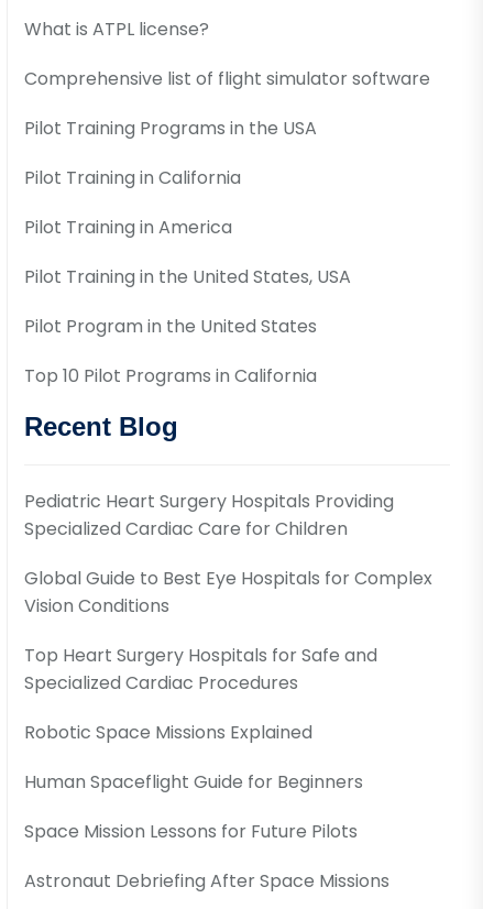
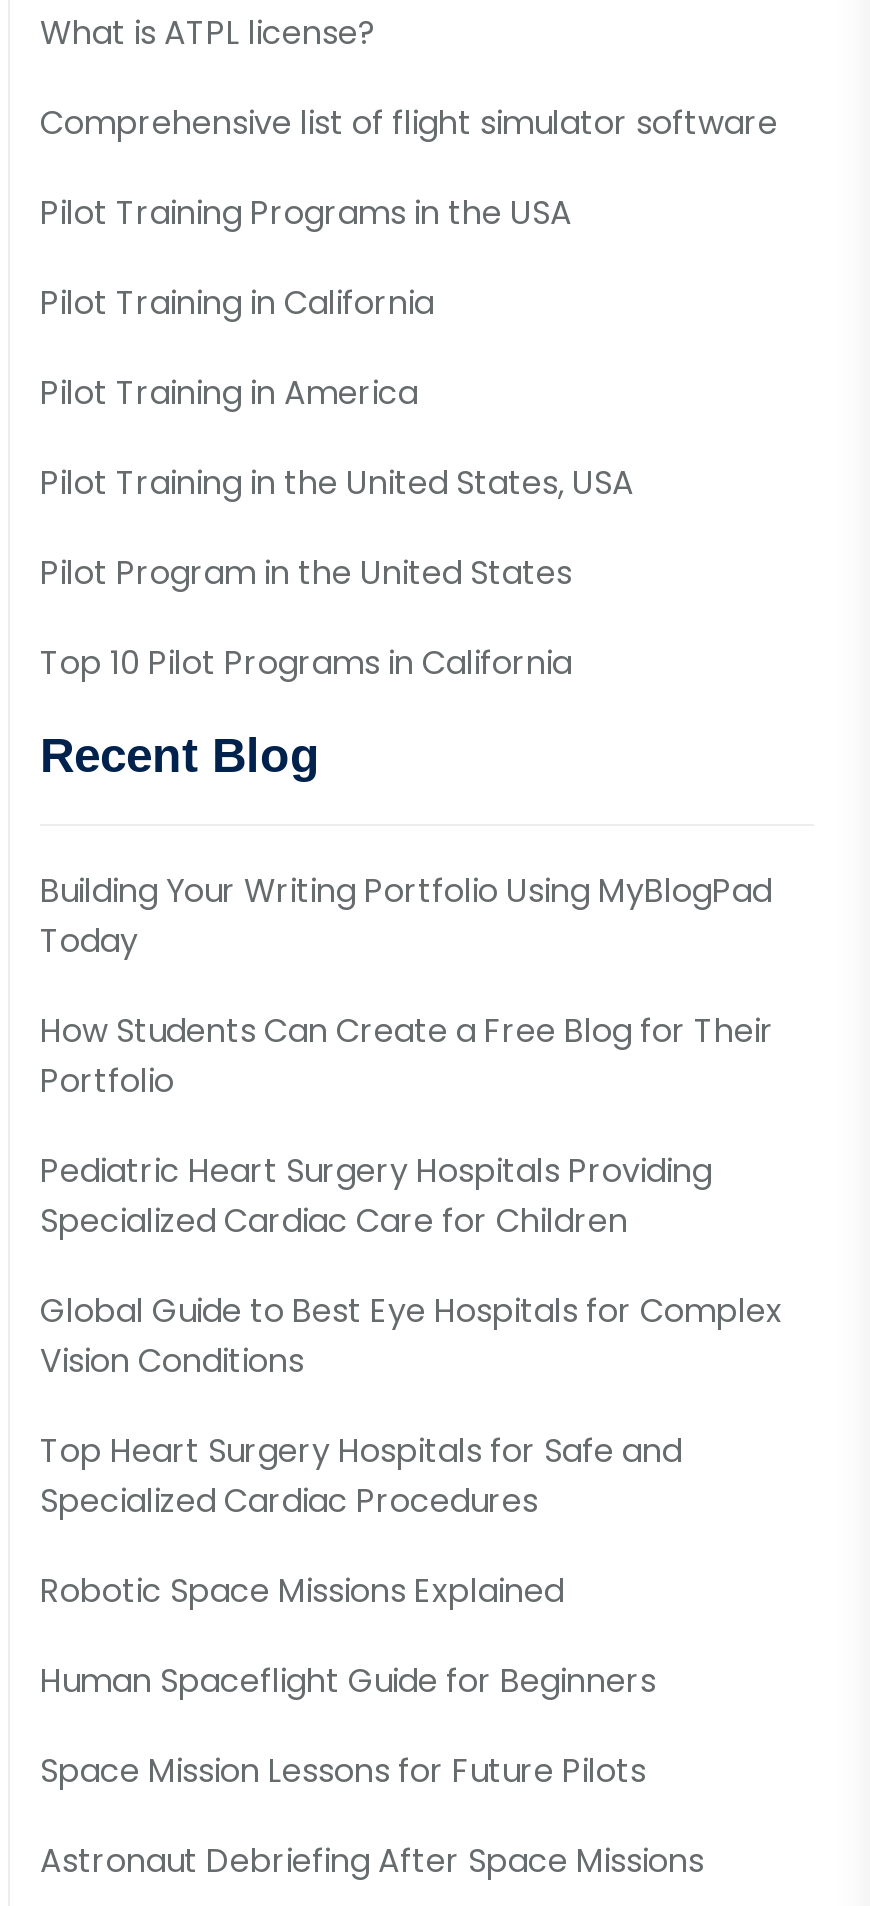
none -> [40,868,774,1104] Building Your Writing Portfolio Using MyBlogPad | Today | How Students Can Create a Free Blog for Their | Portfolio

